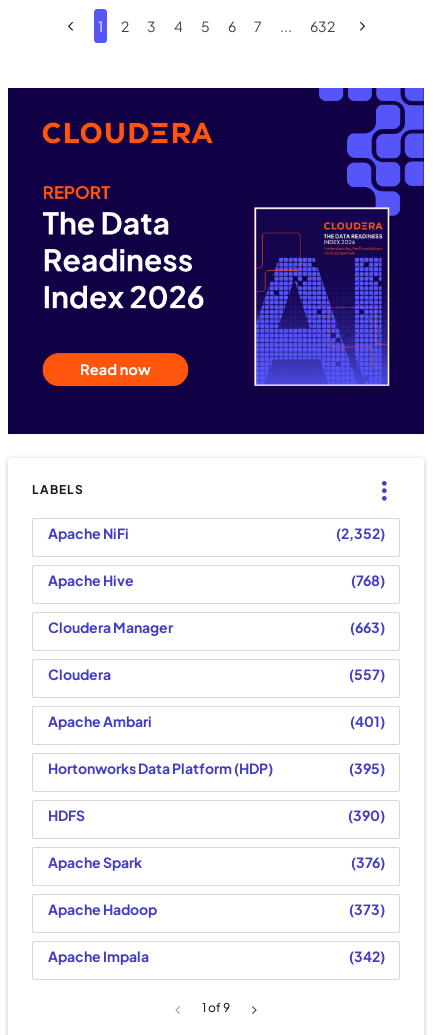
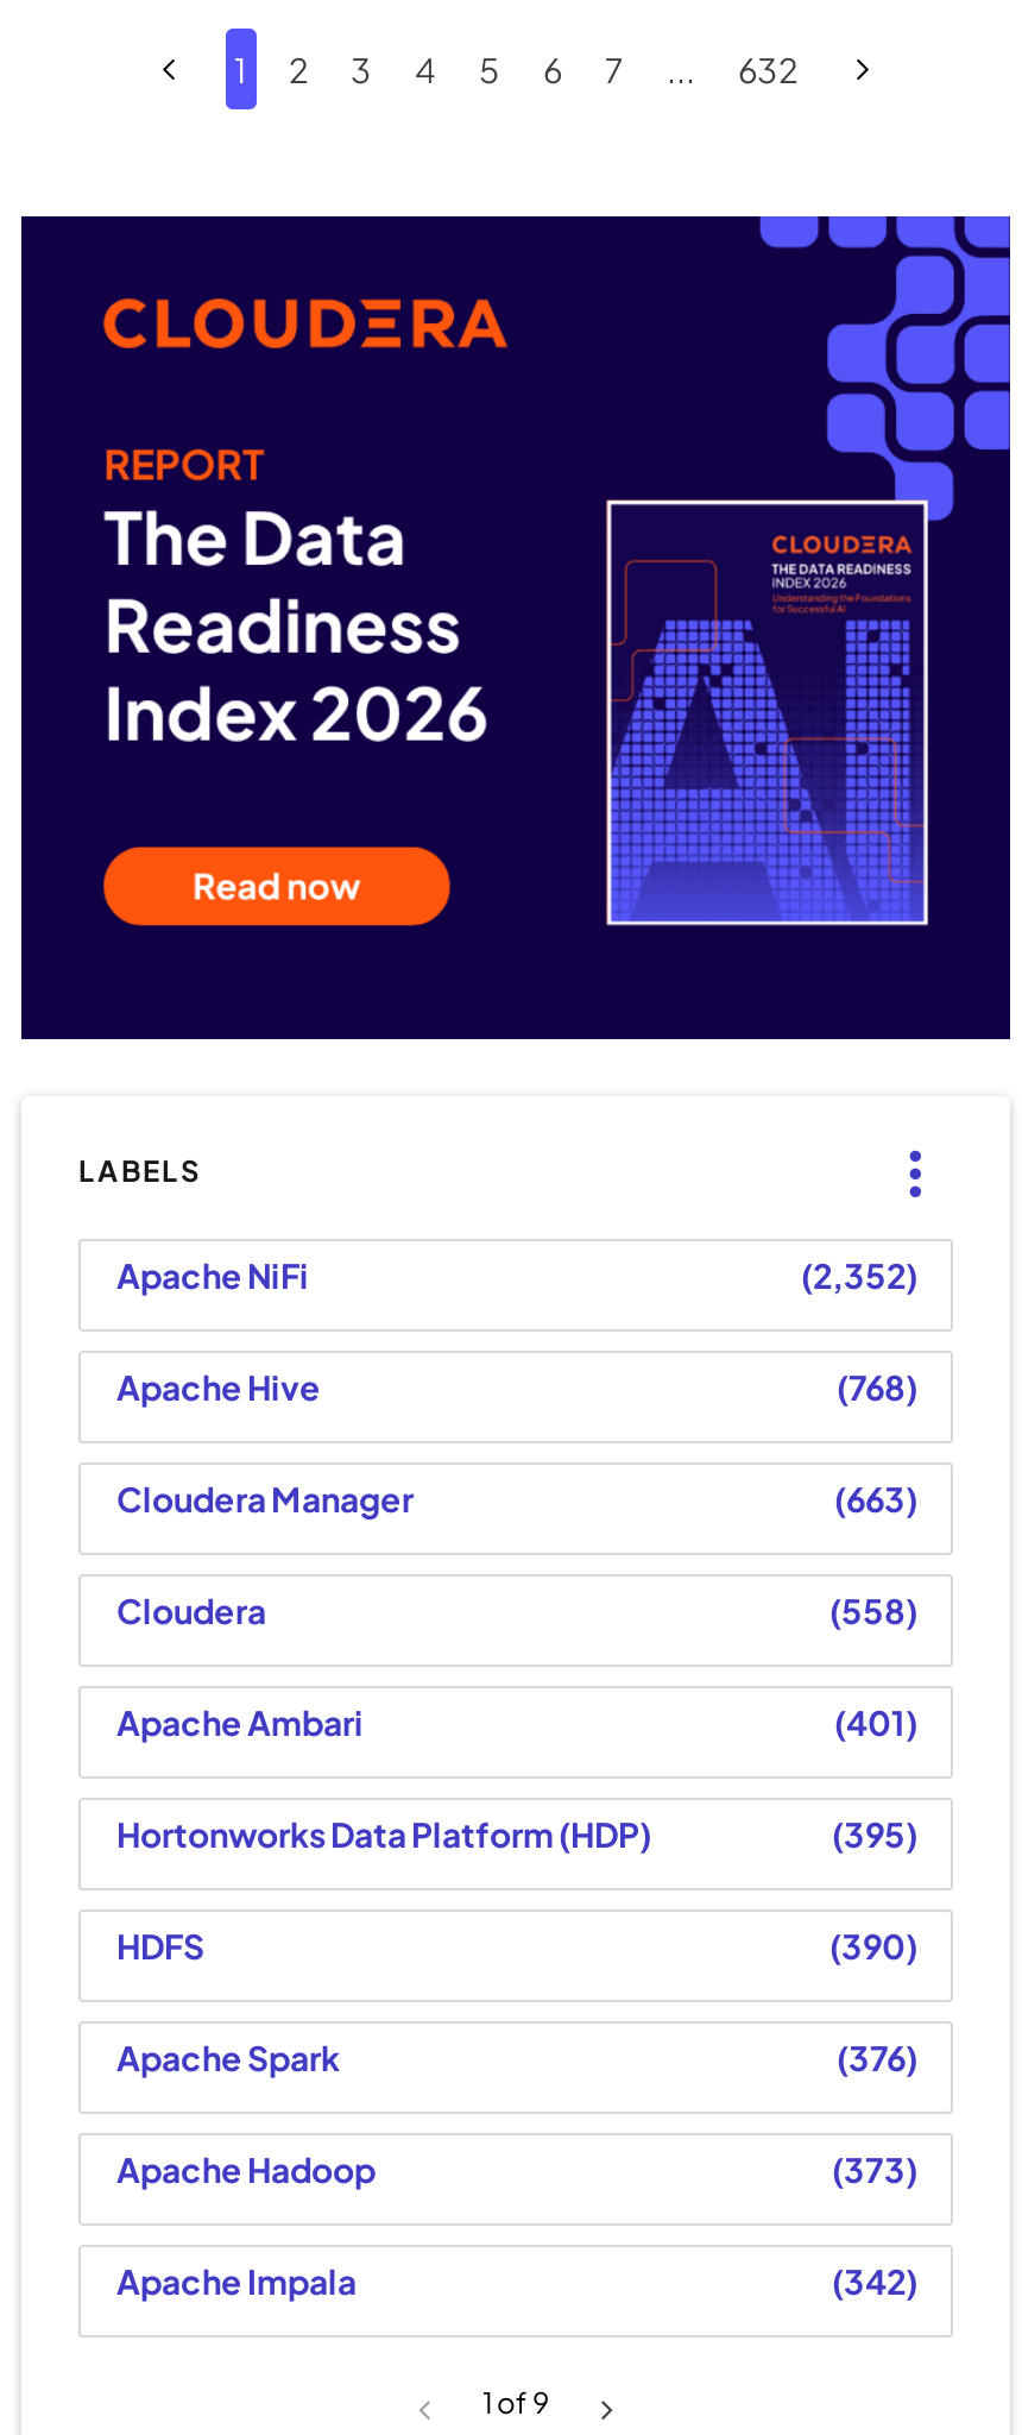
[354,665,380,683] 557 -> [841,1589,906,1632] 558

